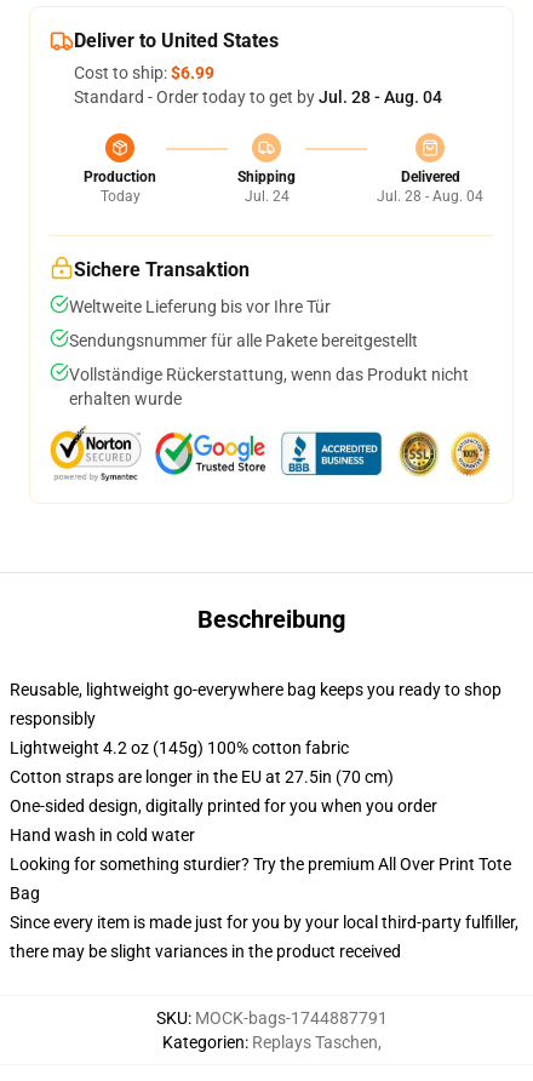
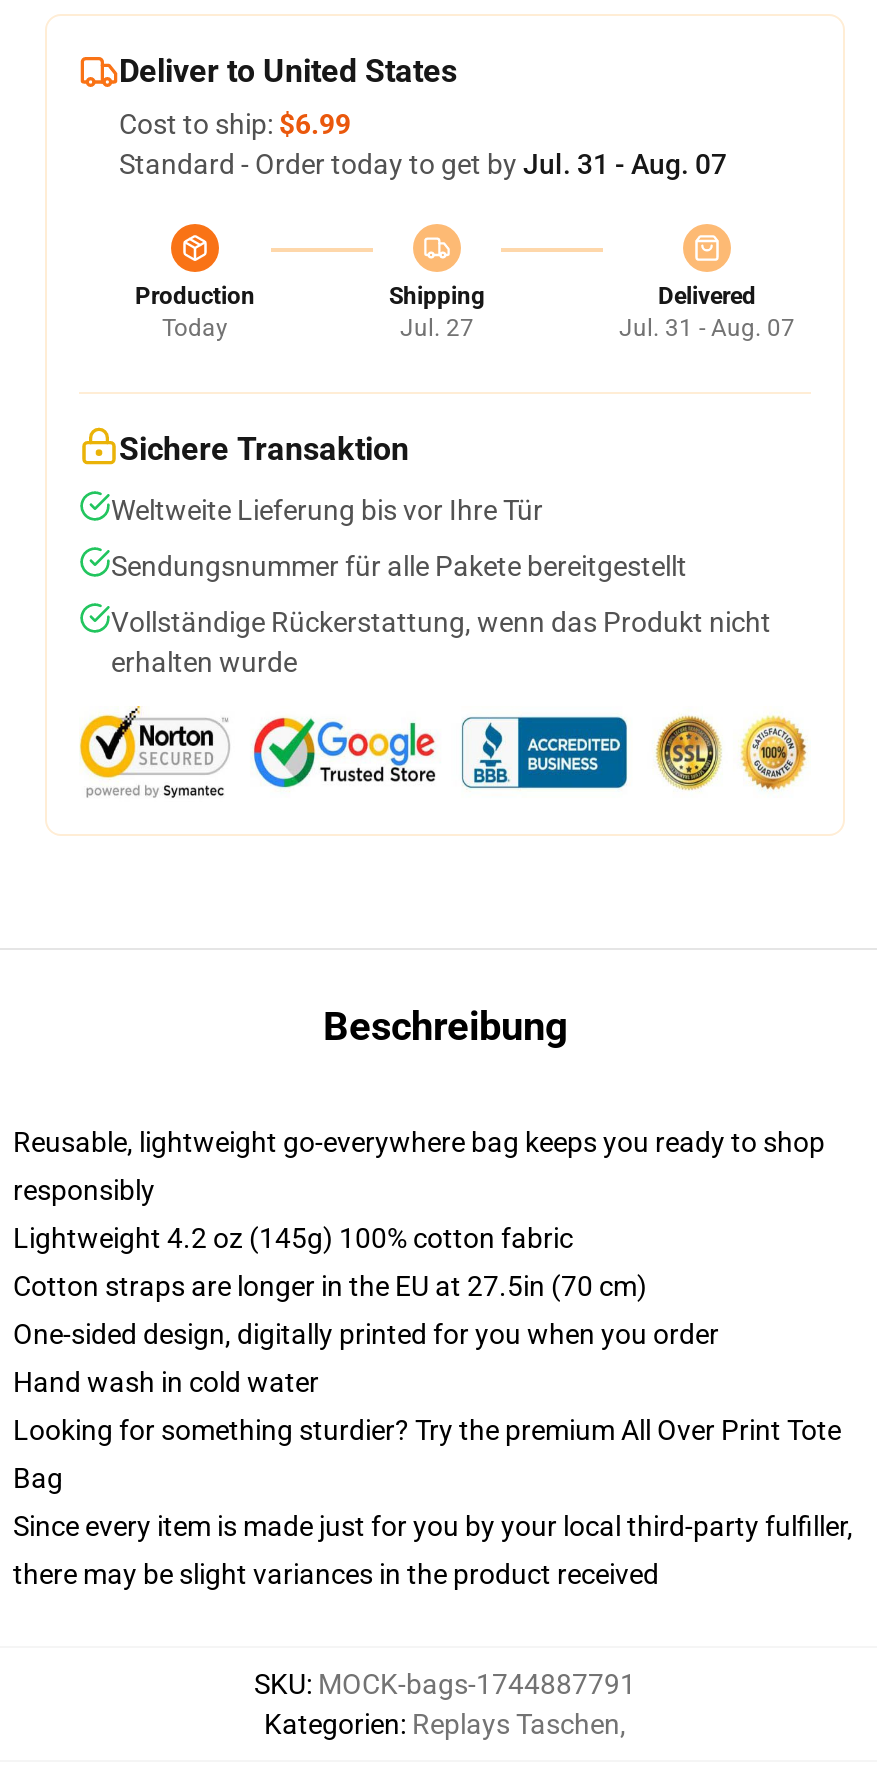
[74,87,442,107] Standard - Order today to get by Jul. 28 - Aug. 04 -> [119,148,727,180] Standard - Order today to get by Jul. 31 - Aug. 07
[244,188,289,205] Jul. 24 -> [400,314,474,342] Jul. 27
[377,188,483,205] Jul. 28 - Aug. 04 -> [619,314,795,342] Jul. 31 - Aug. 07

